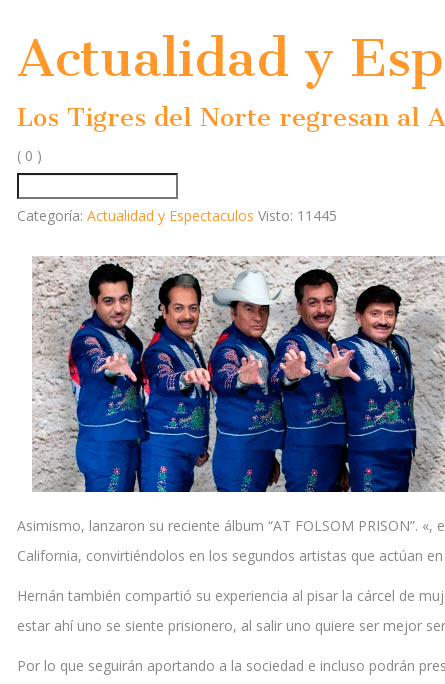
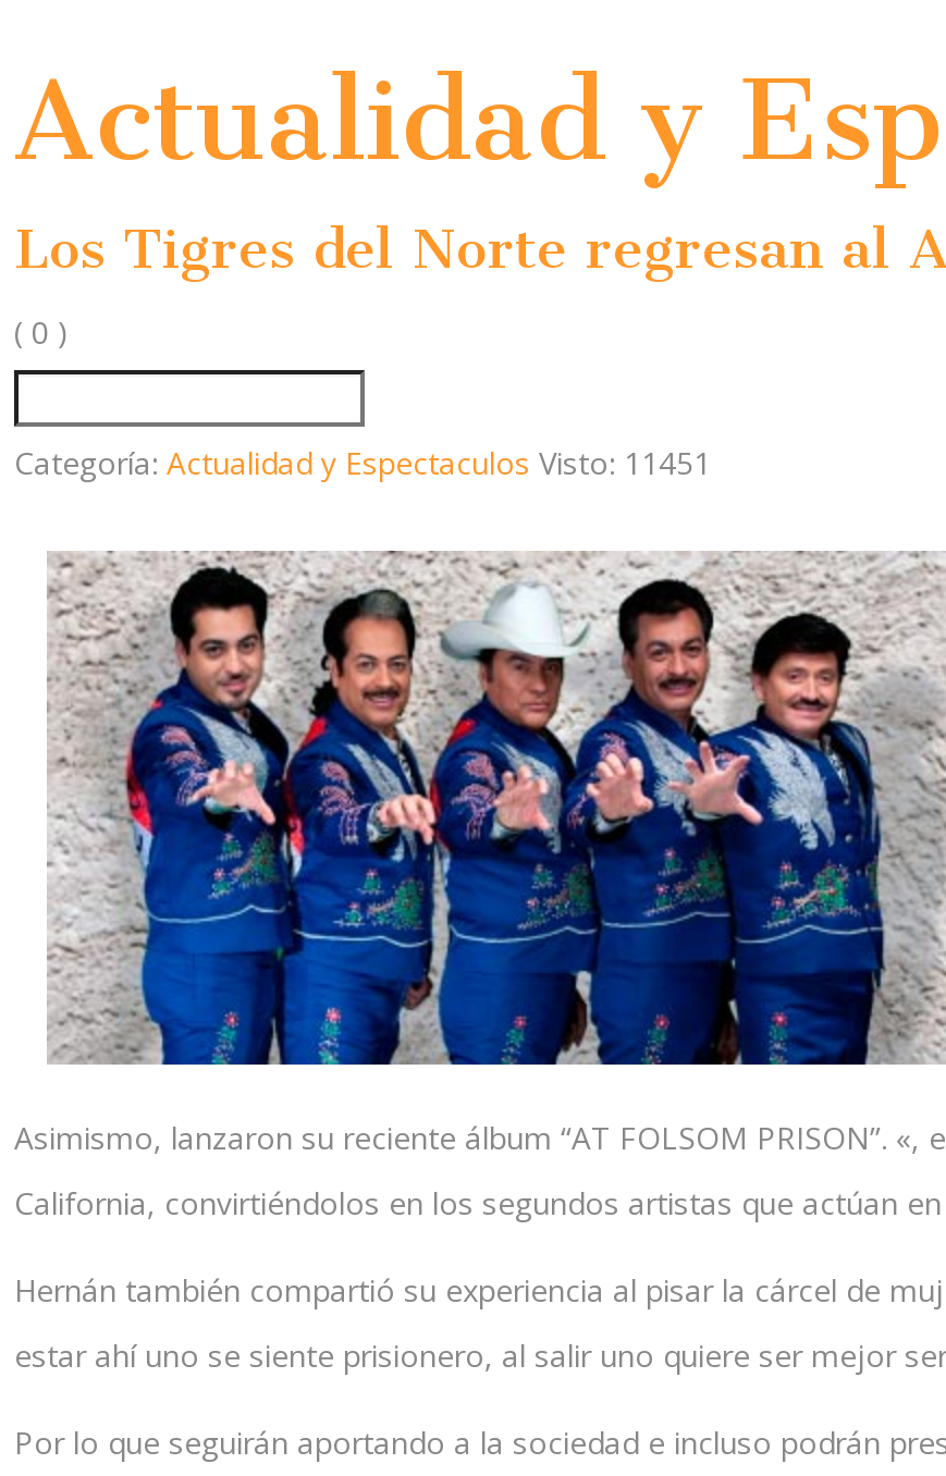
[17,206,337,225] Categoría: Actualidad y Espectaculos Visto: 11445 -> [14,442,711,483] Categoría: Actualidad y Espectaculos Visto: 11451

